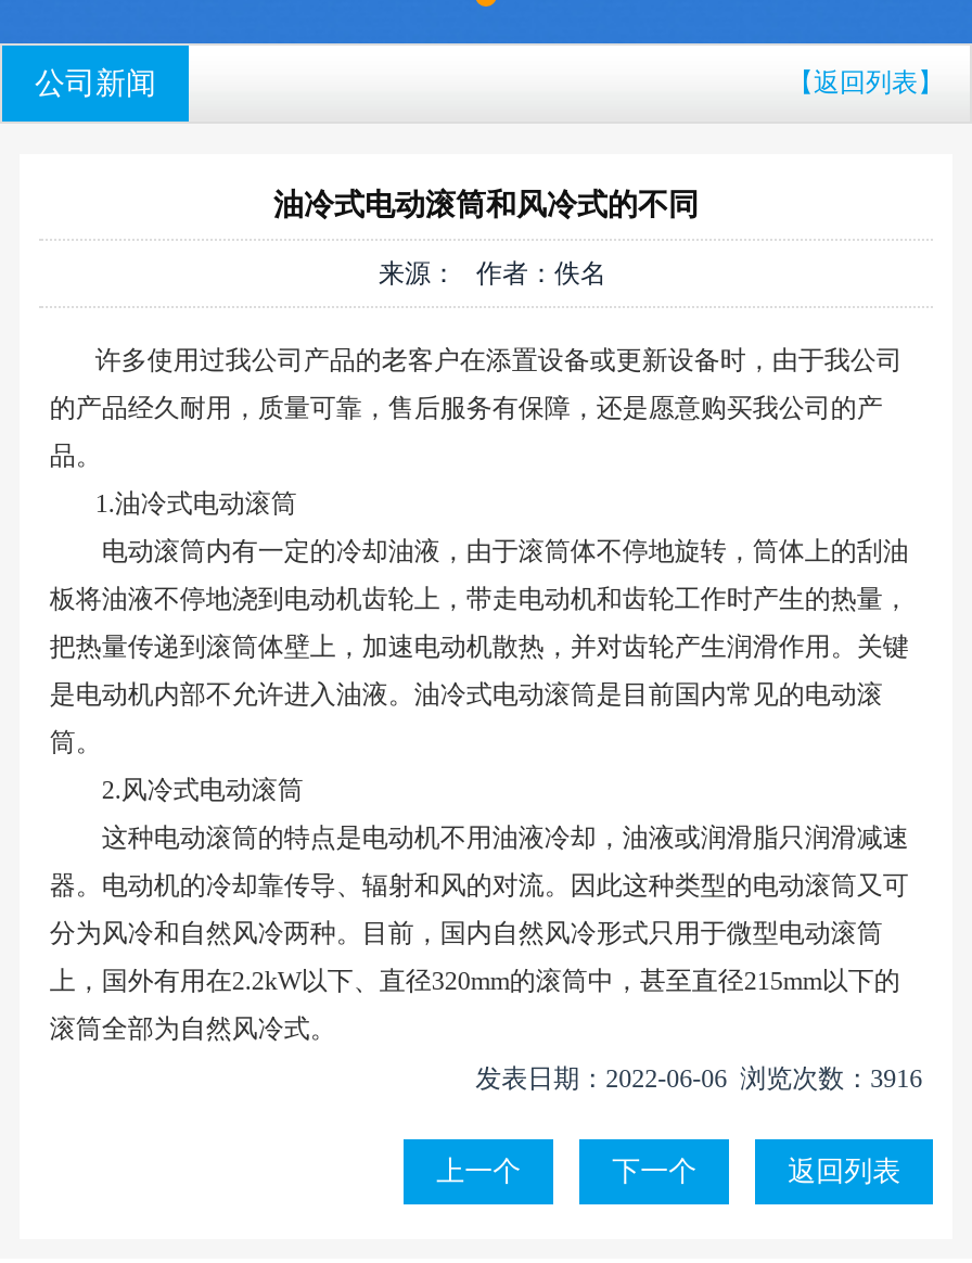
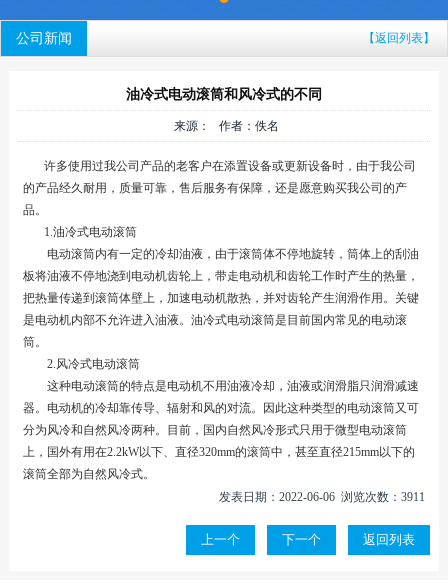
[475,1062,922,1093] 发表日期：2022-06-06 浏览次数：3916 -> [219,489,425,503] 发表日期：2022-06-06 浏览次数：3911

